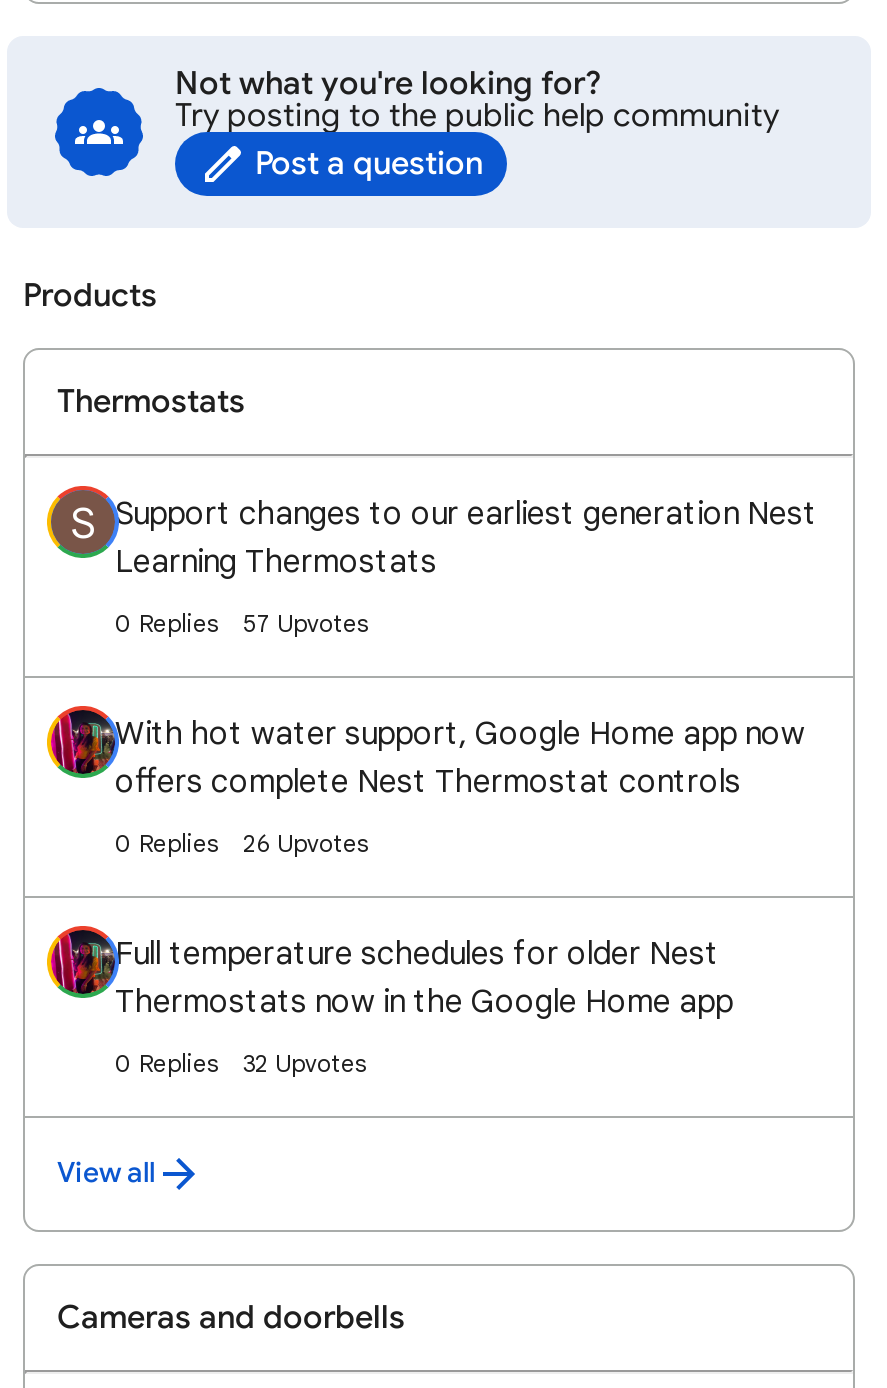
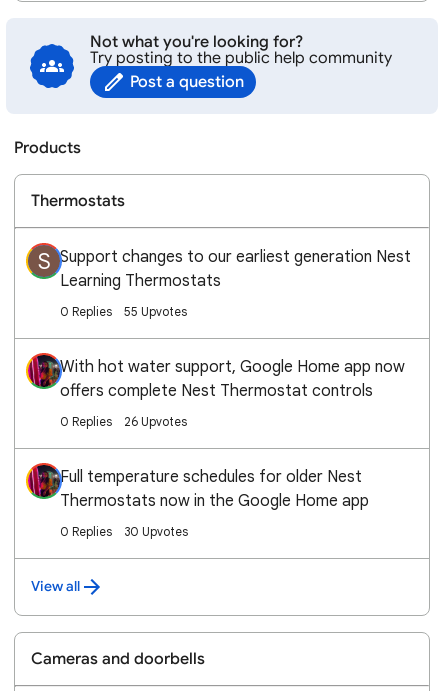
[243,608,369,638] 57 Upvotes -> [124,304,187,319] 55 Upvotes
[243,1048,367,1078] 32 Upvotes -> [124,524,188,539] 30 Upvotes

